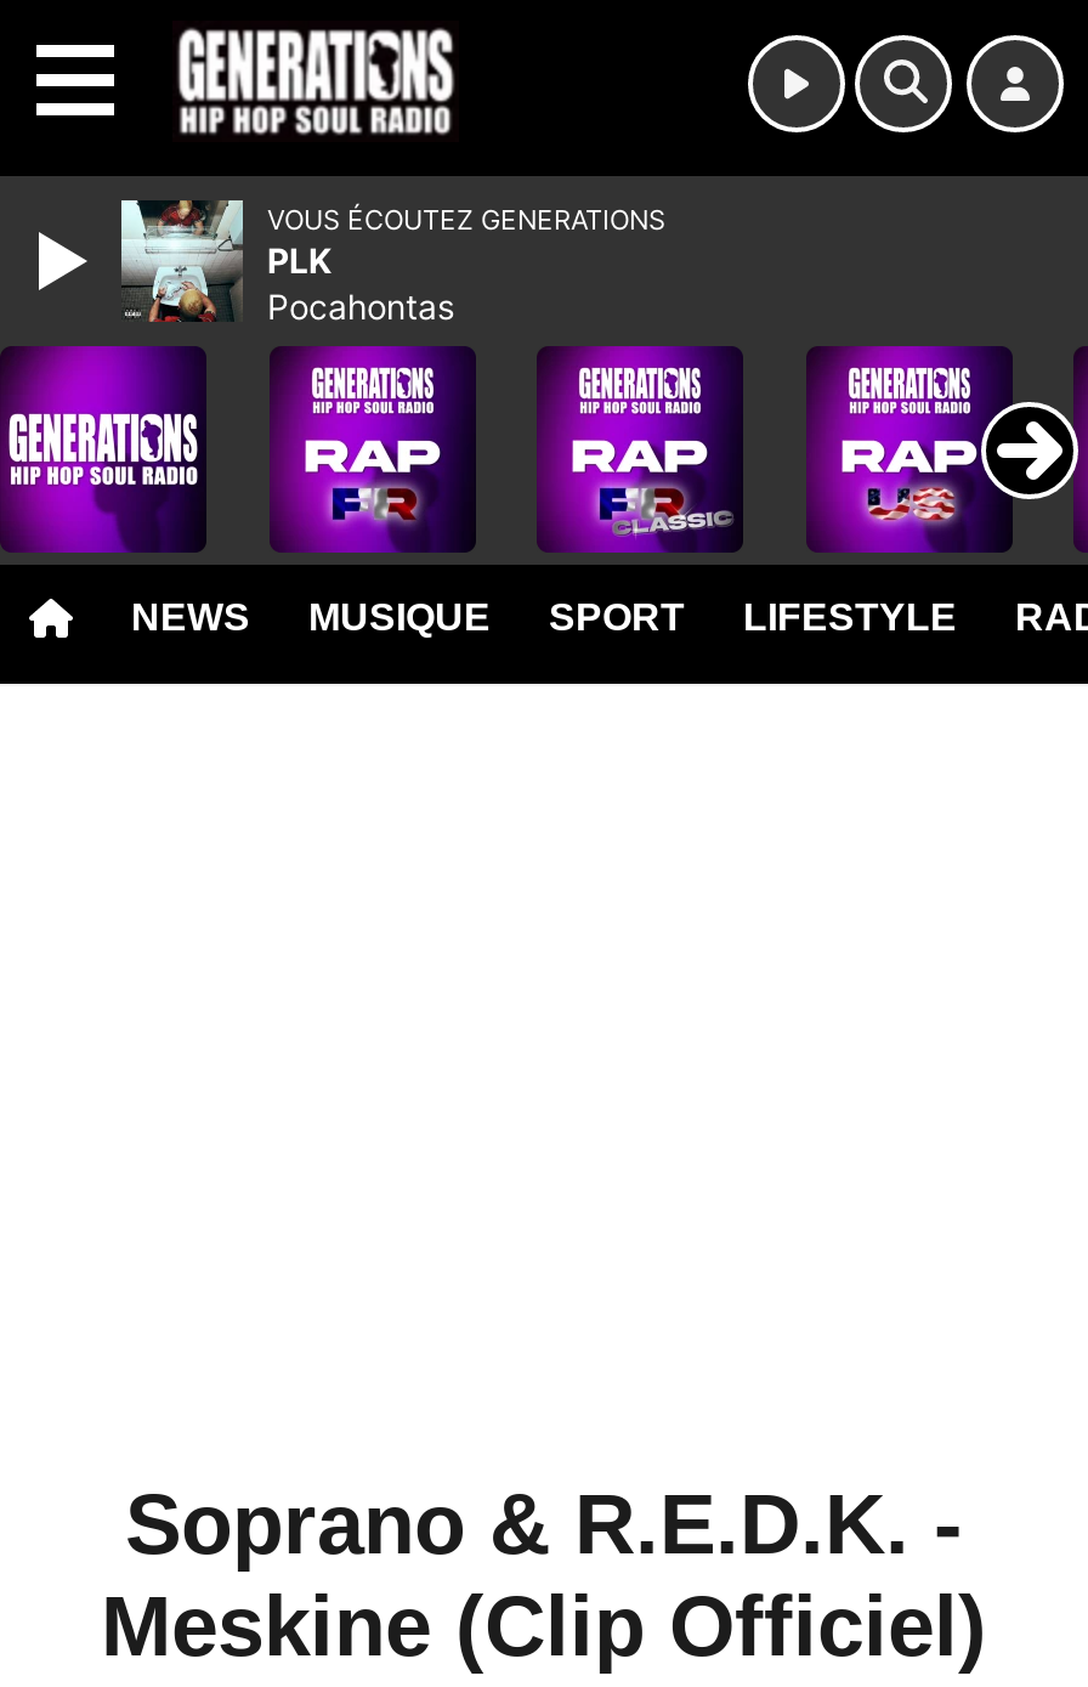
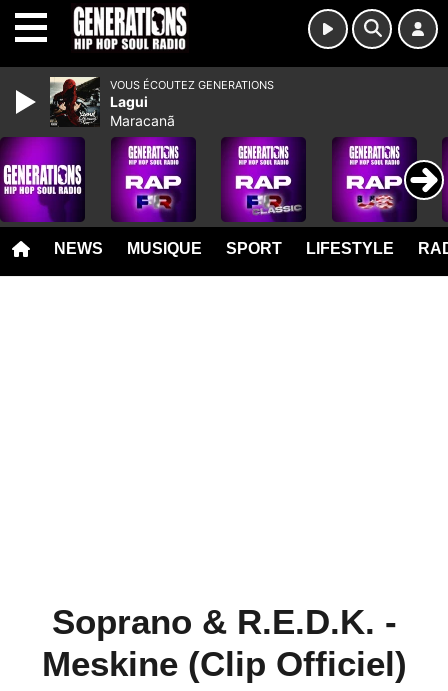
[121,198,454,327] [image] | PLK | Pocahontas -> [50,76,175,129] [image] | Lagui | Maracanã

